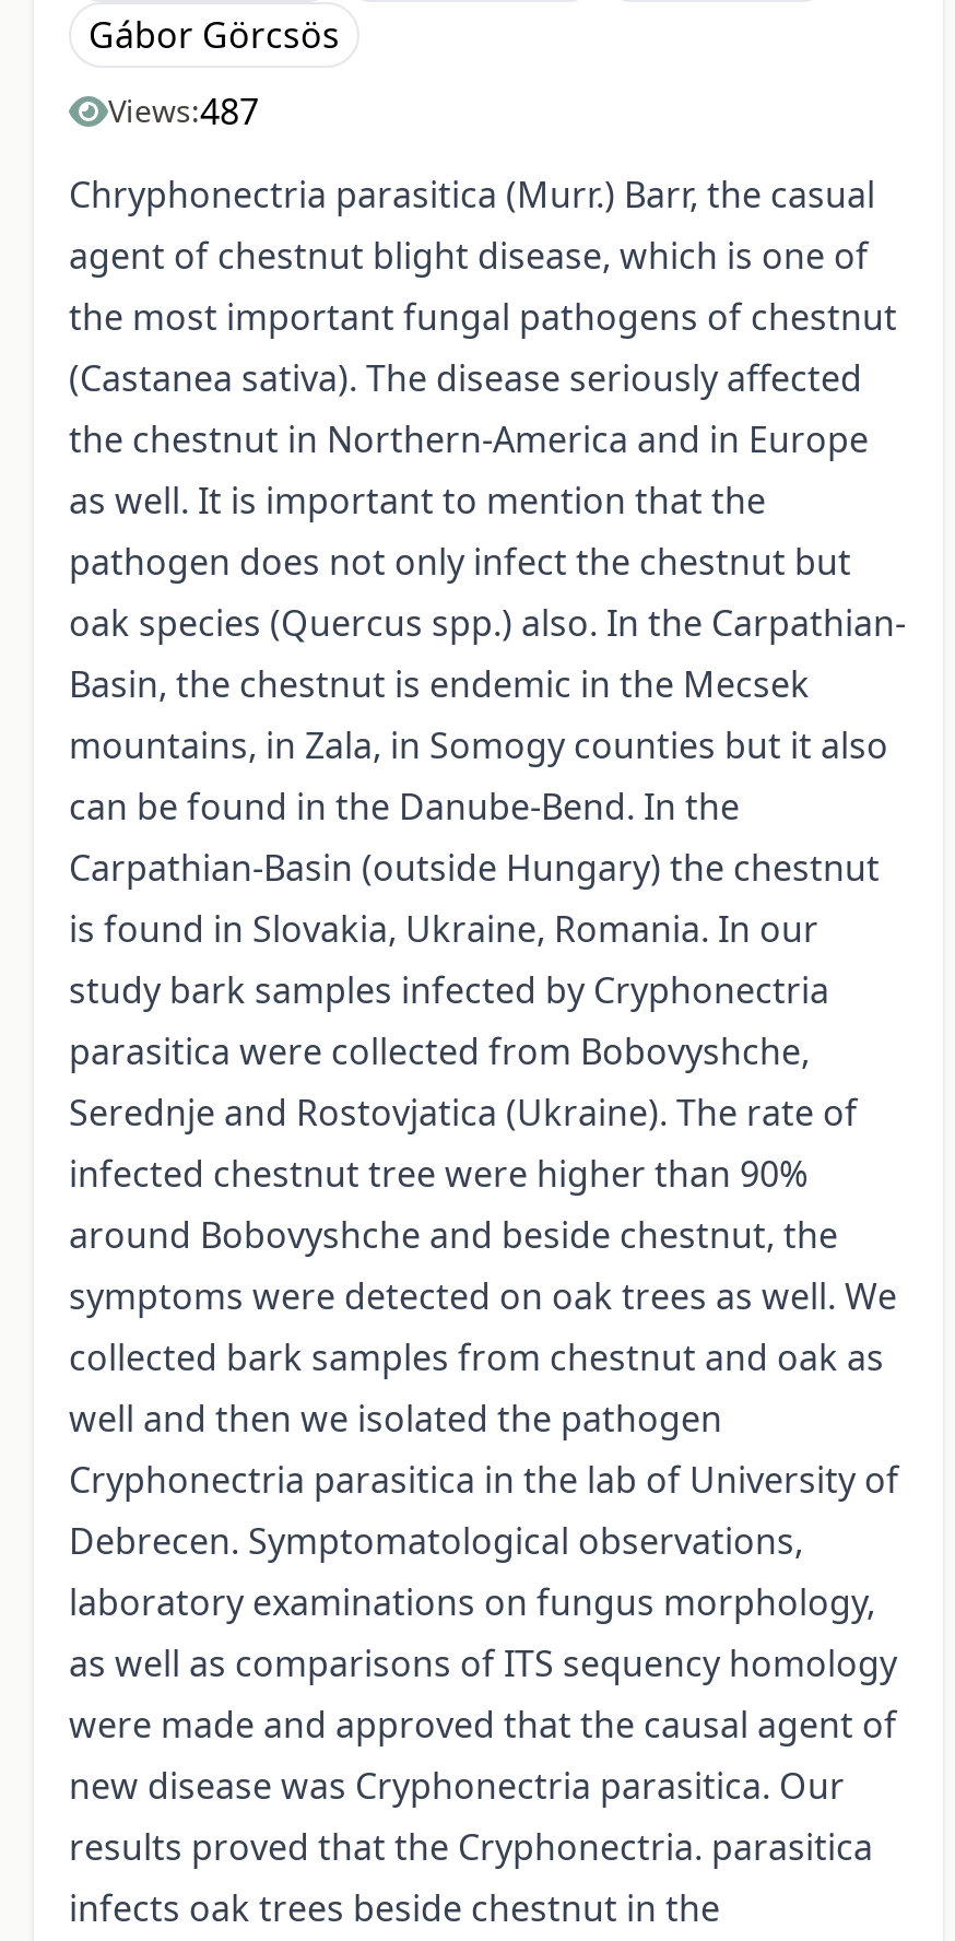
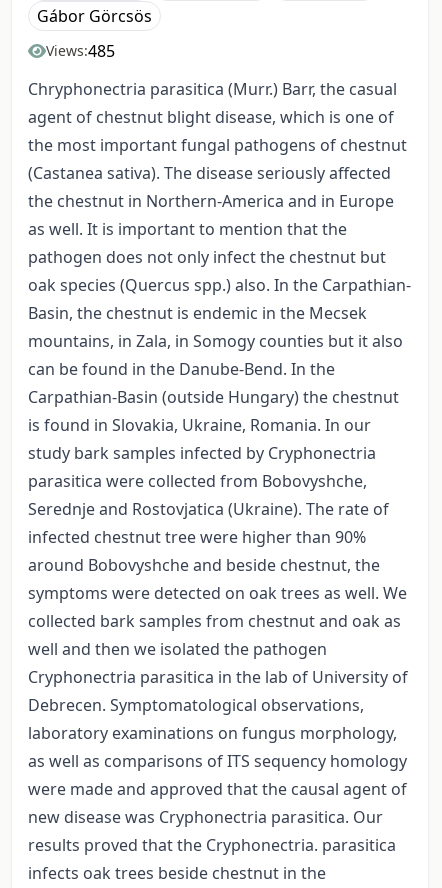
[108,88,259,136] Views:487 -> [46,40,115,62] Views:485

